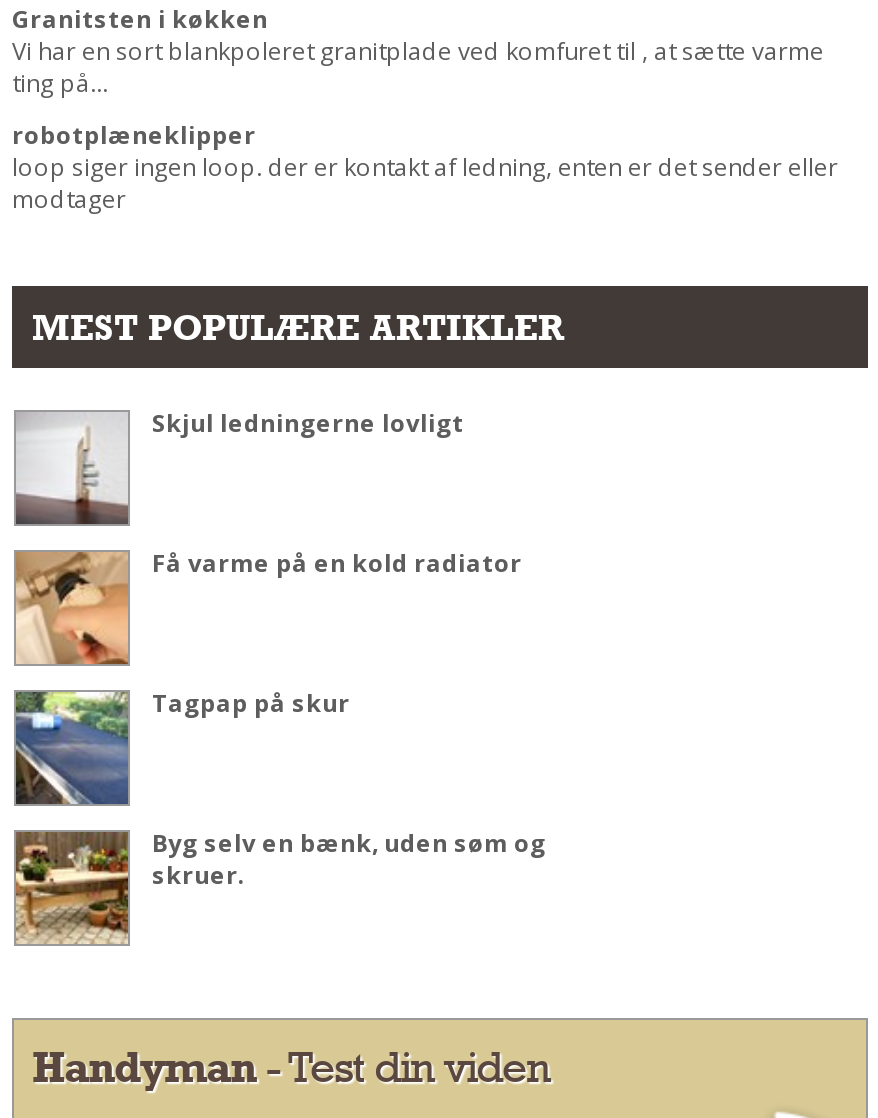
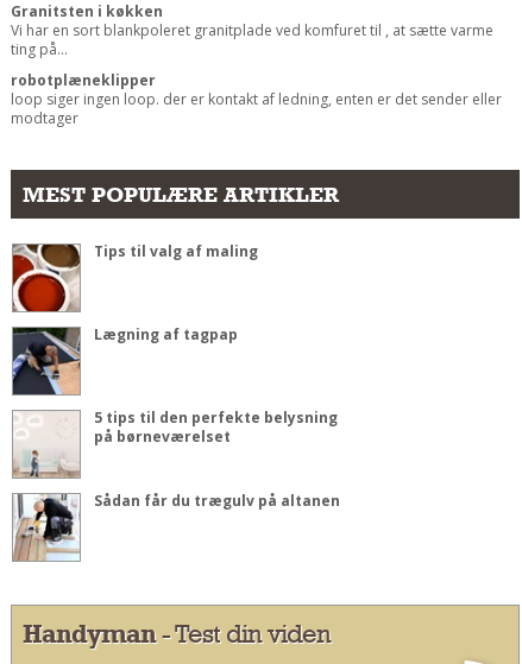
[14,405,464,526] [image] | Skjul ledningerne lovligt -> [12,241,258,312] [image] | Tips til valg af maling
[14,545,522,666] [image] | Få varme på en kold radiator -> [12,324,238,396] [image] | Lægning af tagpap
[14,685,350,806] [image] | Tagpap på skur -> [12,407,338,479] [image] | 5 tips til den perfekte belysning | på børneværelset
[14,825,546,946] [image] | Byg selv en bænk, uden søm og | skruer. -> [13,490,340,561] [image] | Sådan får du trægulv på altanen

